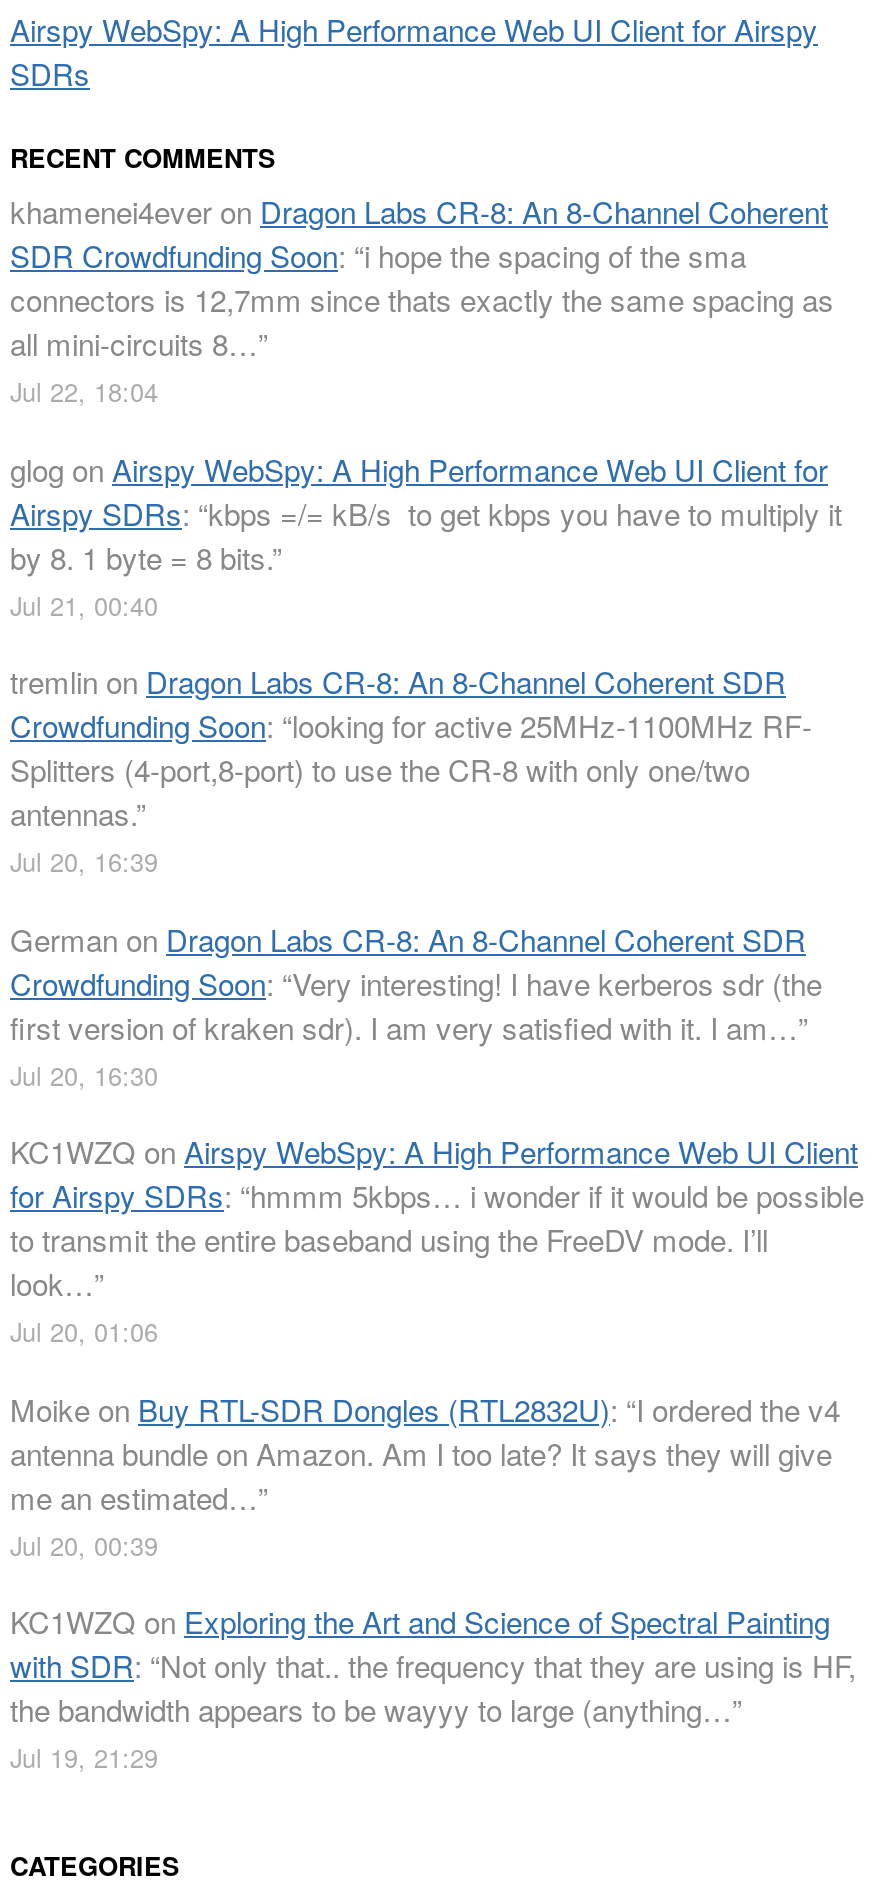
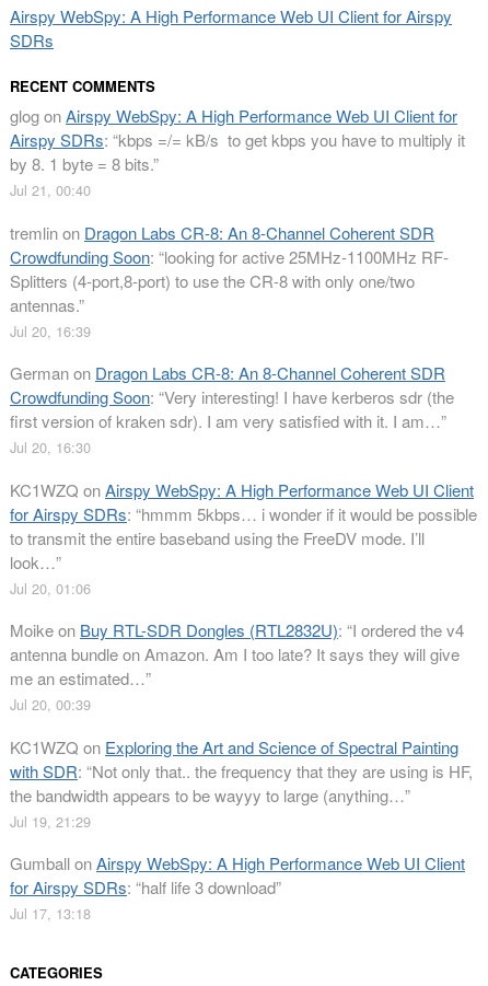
[10,190,834,410] khamenei4ever on Dragon Labs CR-8: An 8-Channel Coherent | SDR Crowdfunding Soon: “i hope the spacing of the sma | connectors is 12,7mm since thats exactly the same spacing as | all mini-circuits 8…” | Jul 22, 18:04 -> none
moved [10,447,864,1776] -> [10,104,477,831]: glog on Airspy WebSpy: A High Performance Web UI Client for | Airspy SDRs: “kbps =/= kB/s to get kbps you have to multiply it | by 8. 1 byte = 8 bits.” | ... | the bandwidth appears to be wayyy to large (anything…” | Jul 19, 21:29
none -> [10,852,465,924] Gumball on Airspy WebSpy: A High Performance Web UI Client | for Airspy SDRs: “half life 3 download” | Jul 17, 13:18

